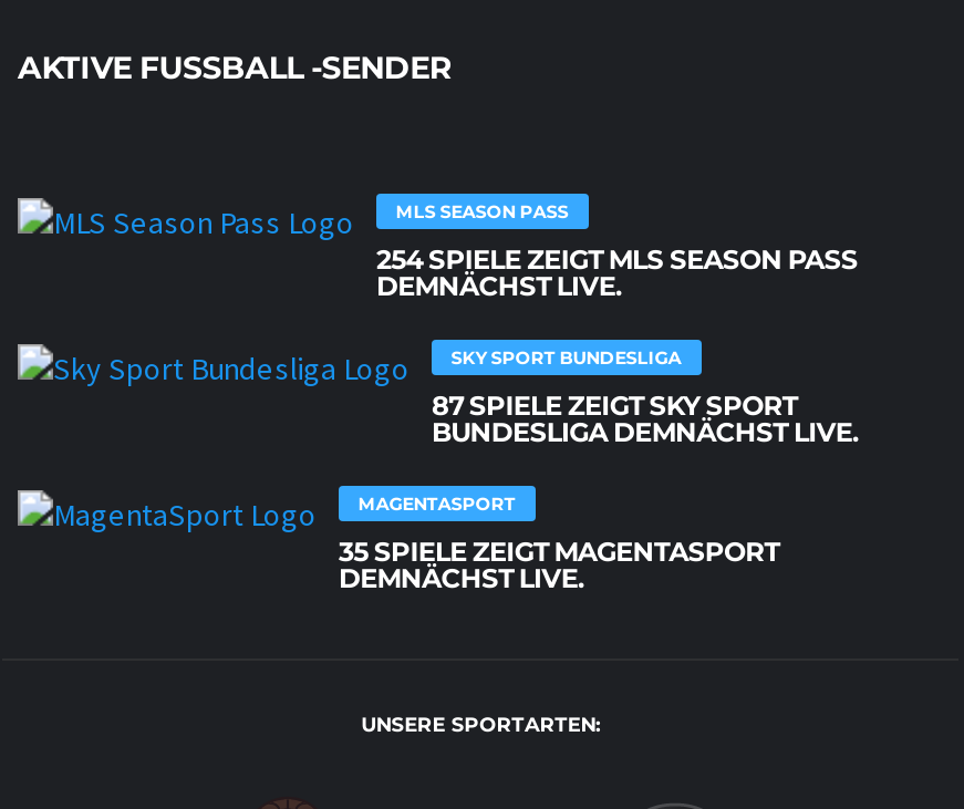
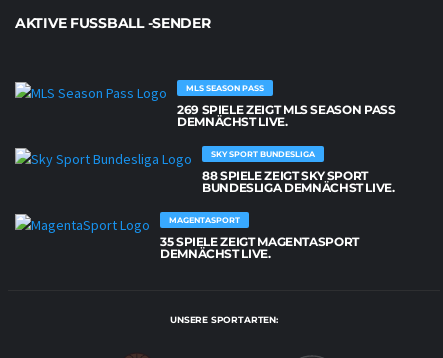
[376,243,858,276] 254 SPIELE ZEIGT MLS SEASON PASS -> [177,102,395,117] 269 SPIELE ZEIGT MLS SEASON PASS
[432,389,797,422] 87 SPIELE ZEIGT SKY SPORT -> [202,168,368,183] 88 SPIELE ZEIGT SKY SPORT

